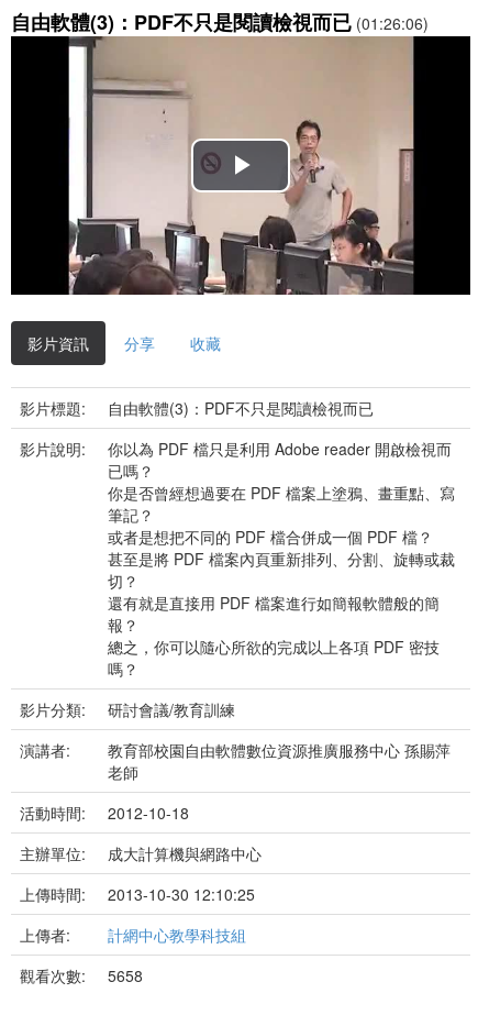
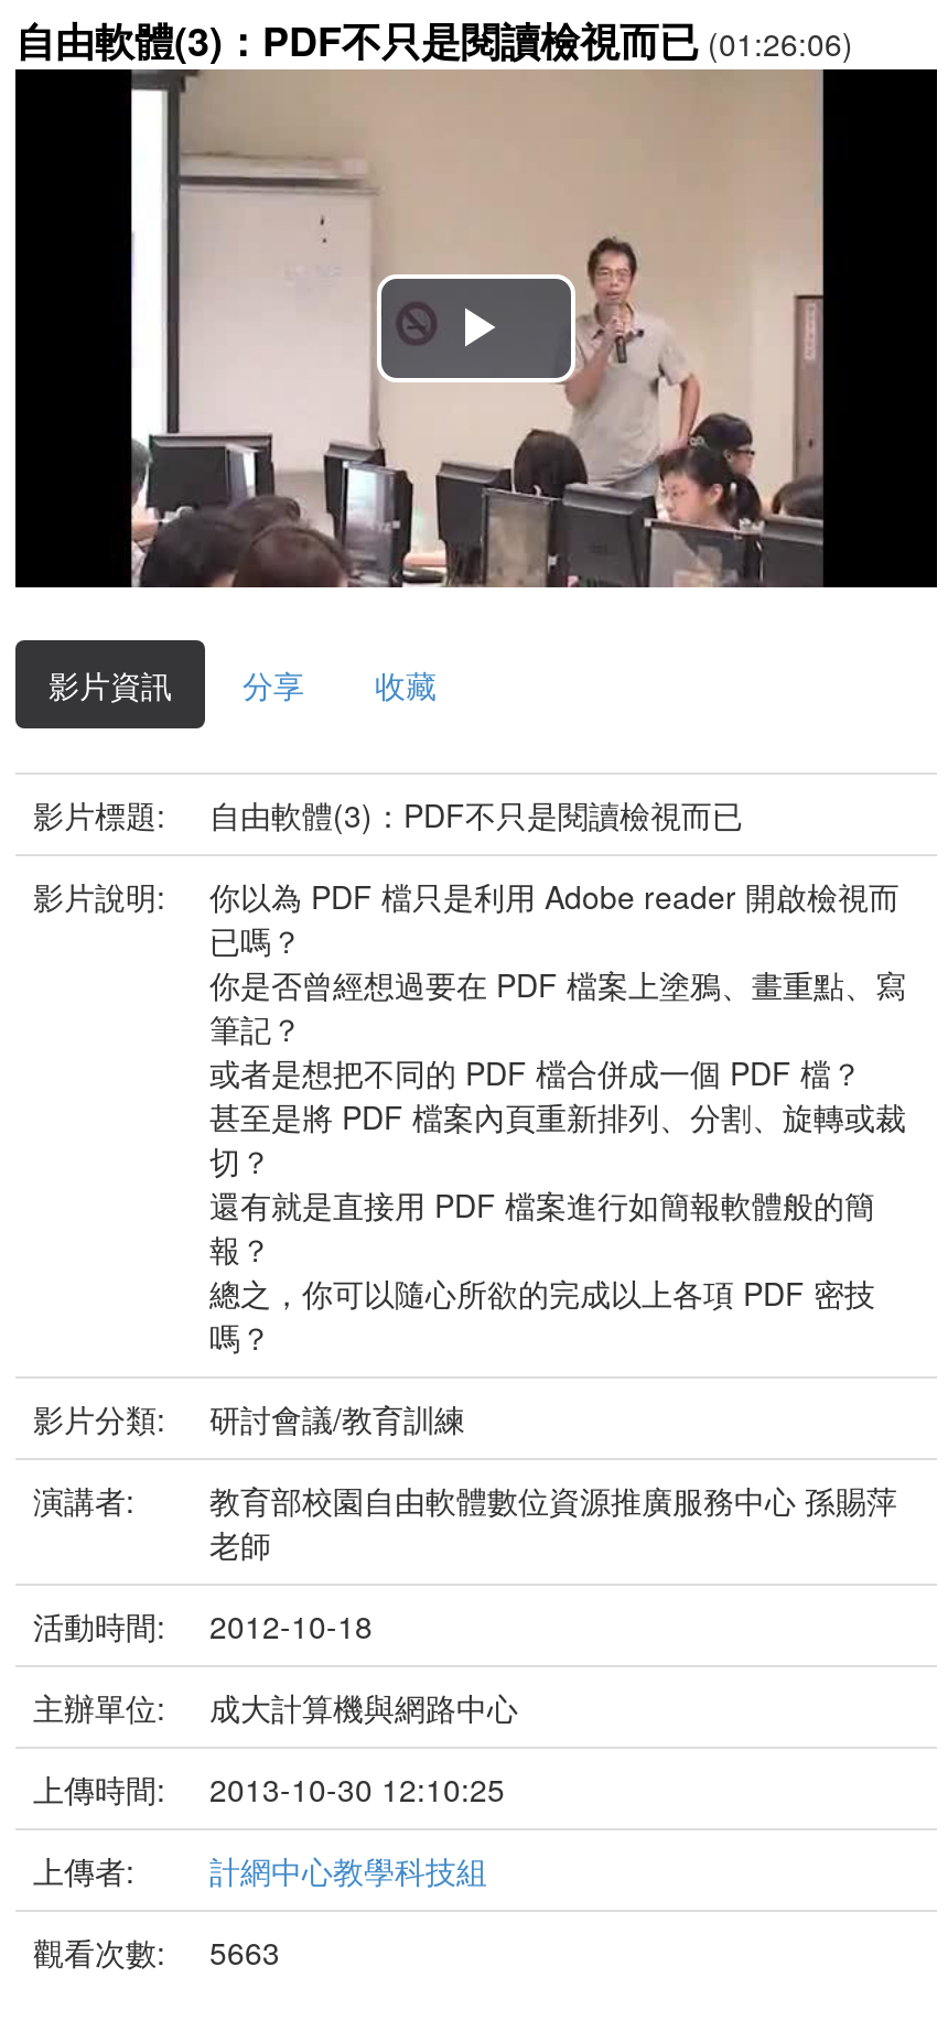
[20,965,143,987] 觀看次數: 5658 -> [33,1930,280,1974] 觀看次數: 5663

